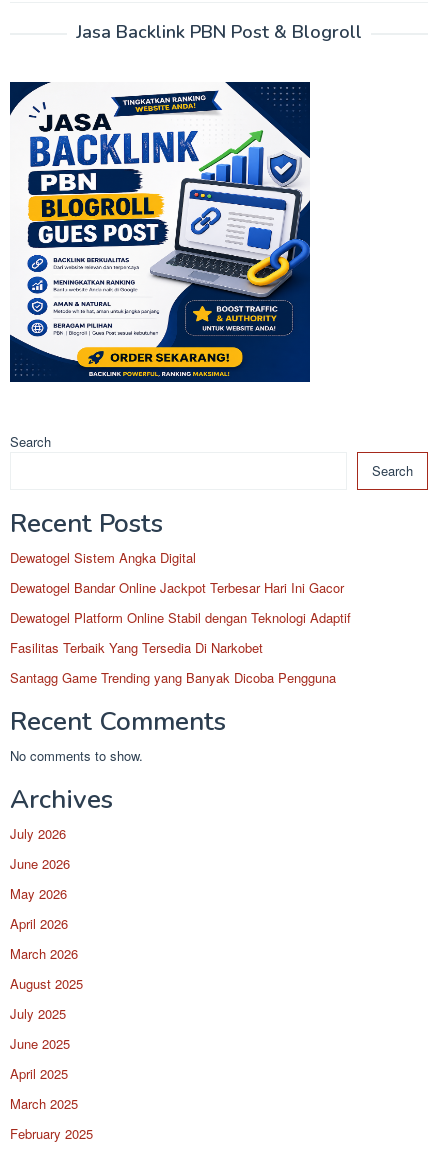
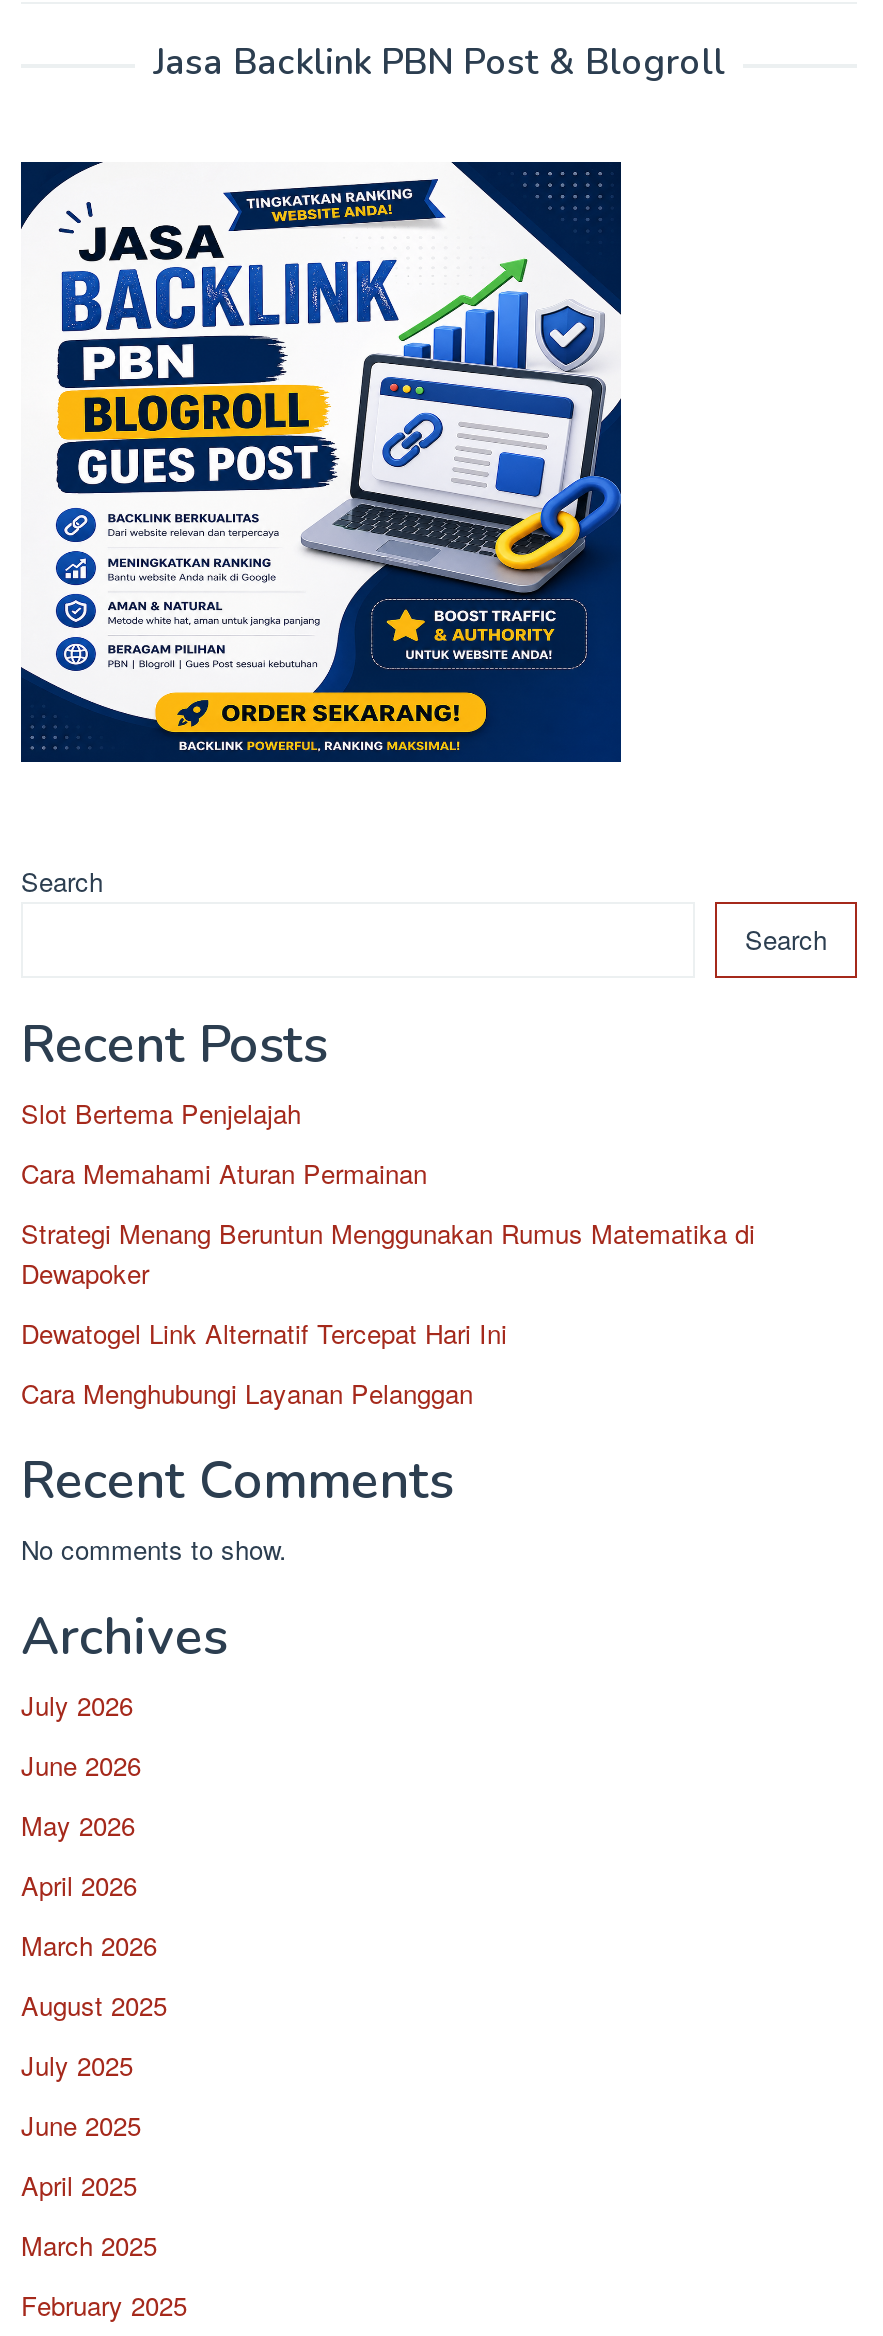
[10,548,196,567] Dewatogel Sistem Angka Digital -> [21,1094,301,1132] Slot Bertema Penjelajah
[10,578,344,597] Dewatogel Bandar Online Jackpot Terbesar Hari Ini Gacor -> [21,1154,427,1192] Cara Memahami Aturan Permainan
[10,608,351,627] Dewatogel Platform Online Stabil dengan Teknologi Adaptif -> [21,1214,755,1292] Strategi Menang Beruntun Menggunakan Rumus Matematika di | Dewapoker
[10,638,263,657] Fasilitas Terbaik Yang Tersedia Di Narkobet -> [21,1314,507,1352] Dewatogel Link Alternatif Tercepat Hari Ini
[10,668,336,687] Santagg Game Trending yang Banyak Dicoba Pengguna -> [21,1374,473,1412] Cara Menghubungi Layanan Pelanggan

